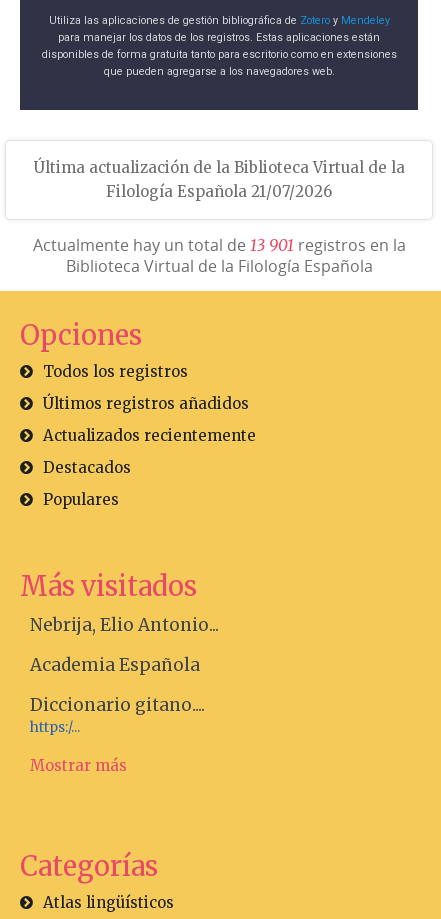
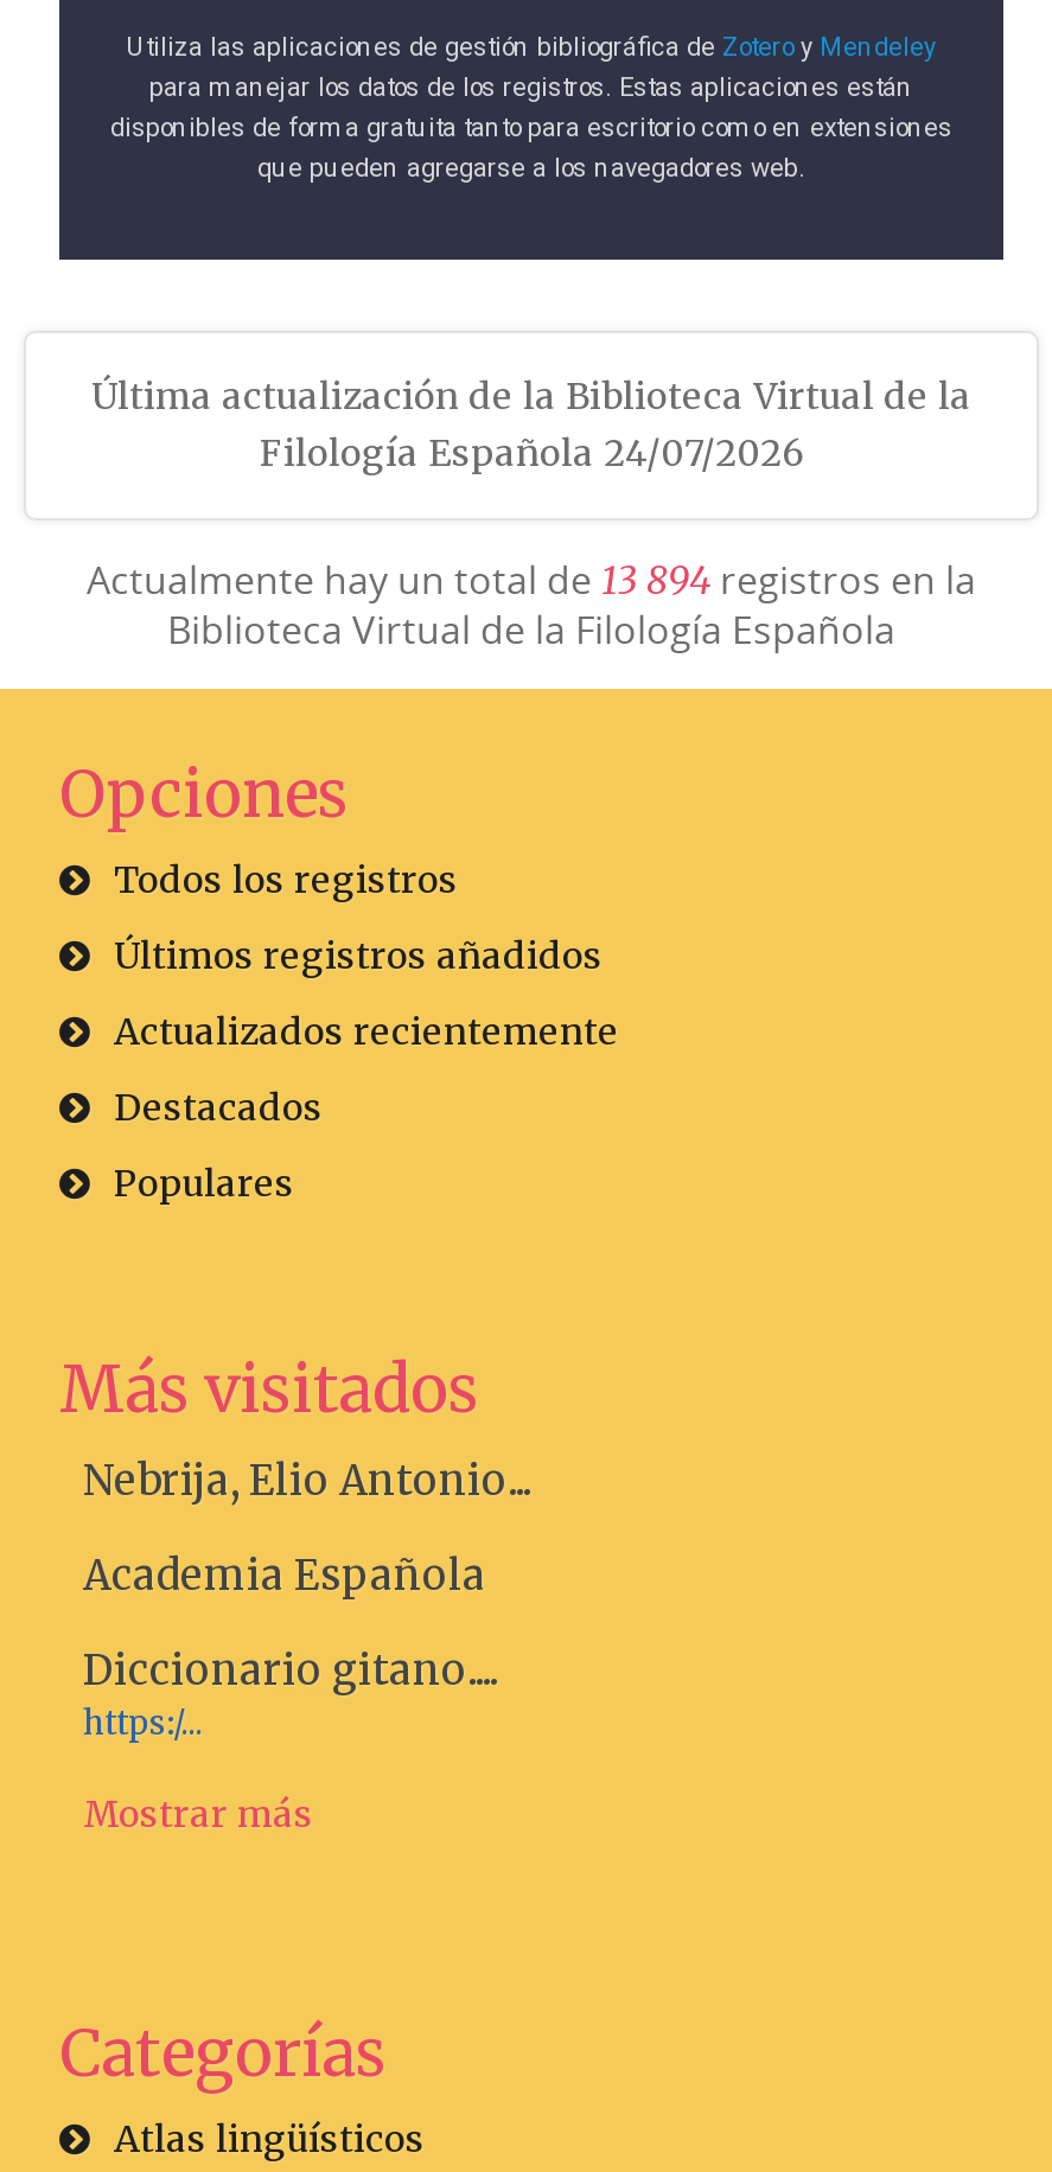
[106,182,332,201] Filología Española 21/07/2026 -> [260,431,803,476] Filología Española 24/07/2026
[32,234,405,256] Actualmente hay un total de 13 901 registros en la -> [87,554,976,606] Actualmente hay un total de 13 894 registros en la

